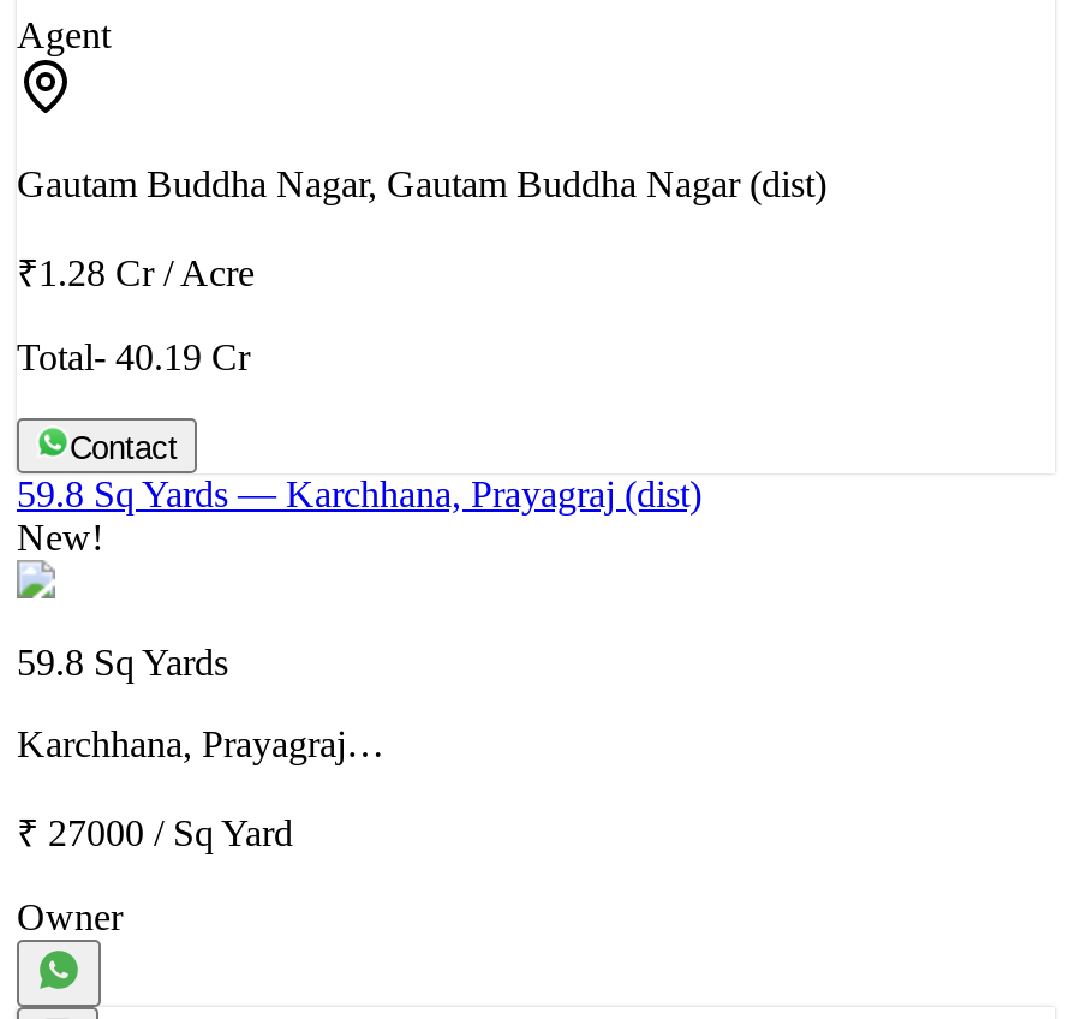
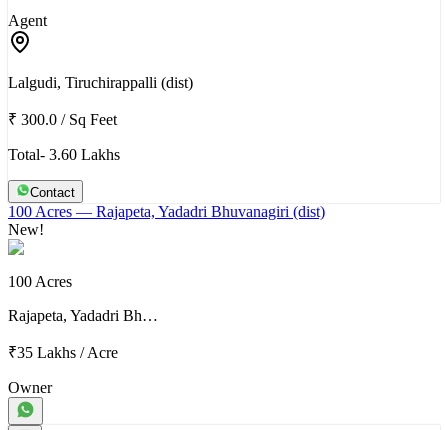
[17,164,826,205] Gautam Buddha Nagar, Gautam Buddha Nagar (dist) -> [8,74,193,91] Lalgudi, Tiruchirappalli (dist)
[17,253,255,294] ₹1.28 Cr / Acre -> [8,111,117,128] ₹ 300.0 / Sq Feet
[17,337,250,378] Total- 40.19 Cr -> [8,146,120,163] Total- 3.60 Lakhs
[17,474,701,515] 59.8 Sq Yards — Karchhana, Prayagraj (dist) -> [8,203,325,220] 100 Acres — Rajapeta, Yadadri Bhuvanagiri (dist)
[17,643,228,683] 59.8 Sq Yards -> [8,273,72,290] 100 Acres
[17,724,384,765] Karchhana, Prayagraj… -> [8,307,158,324] Rajapeta, Yadadri Bh…
[17,813,293,854] ₹ 27000 / Sq Yard -> [8,344,118,361] ₹35 Lakhs / Acre

